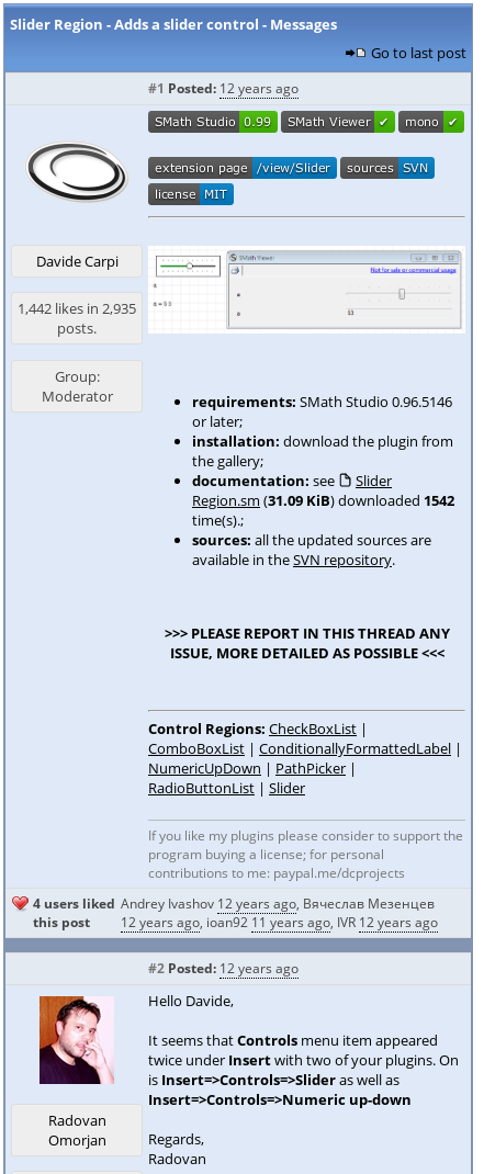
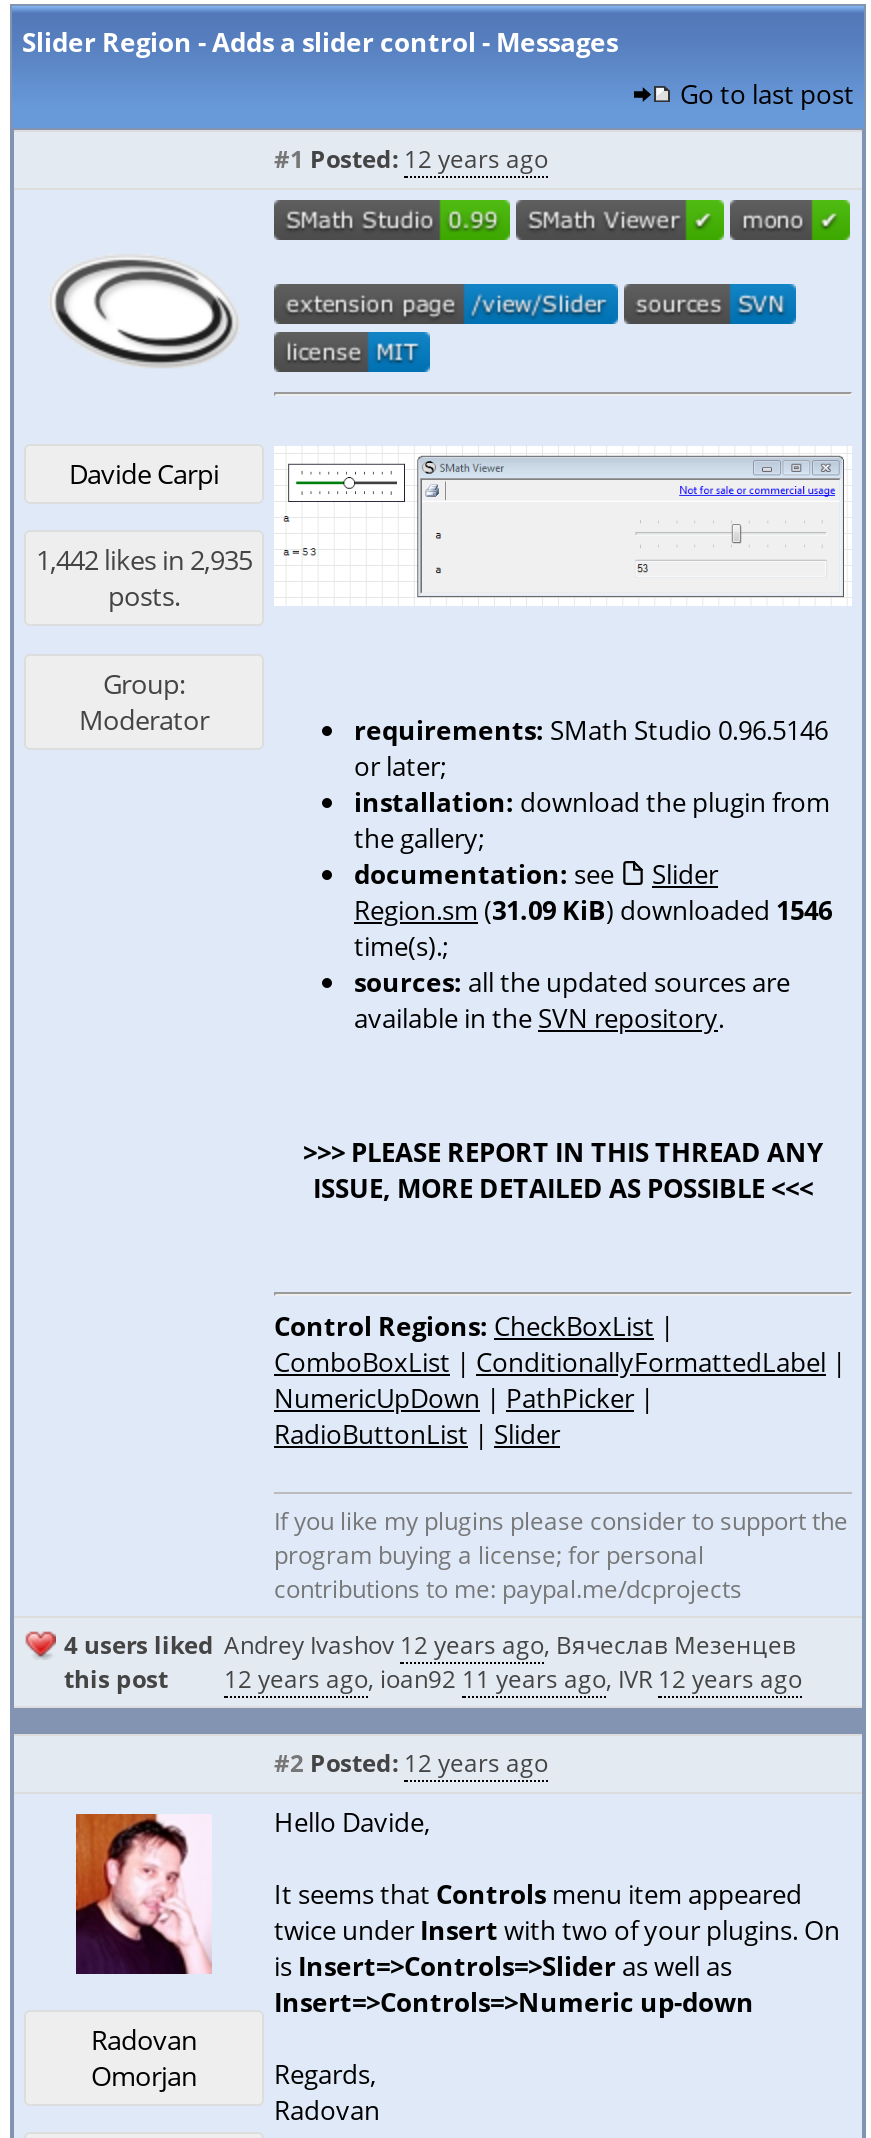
[192,491,454,510] Region.sm (31.09 KiB) downloaded 1542 -> [354,892,832,928] Region.sm (31.09 KiB) downloaded 1546

